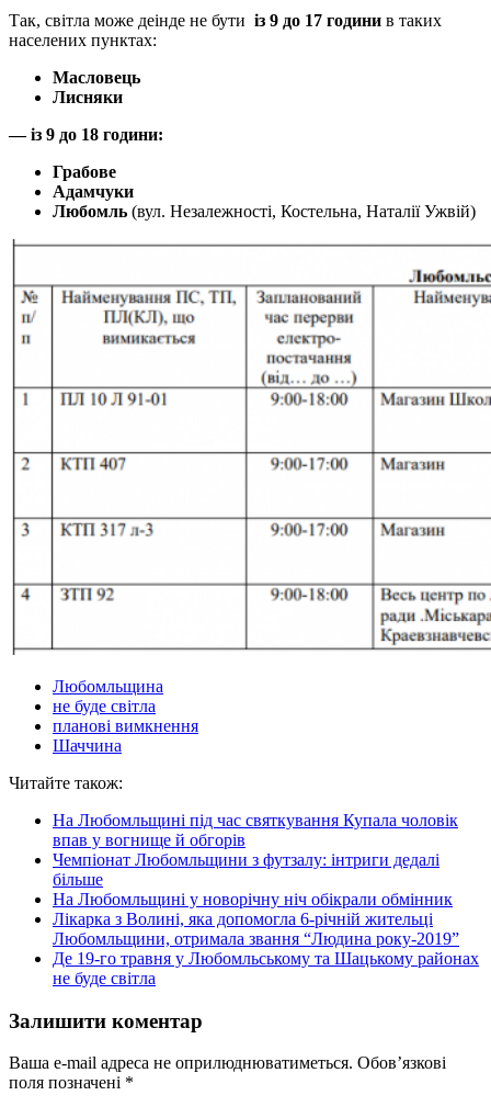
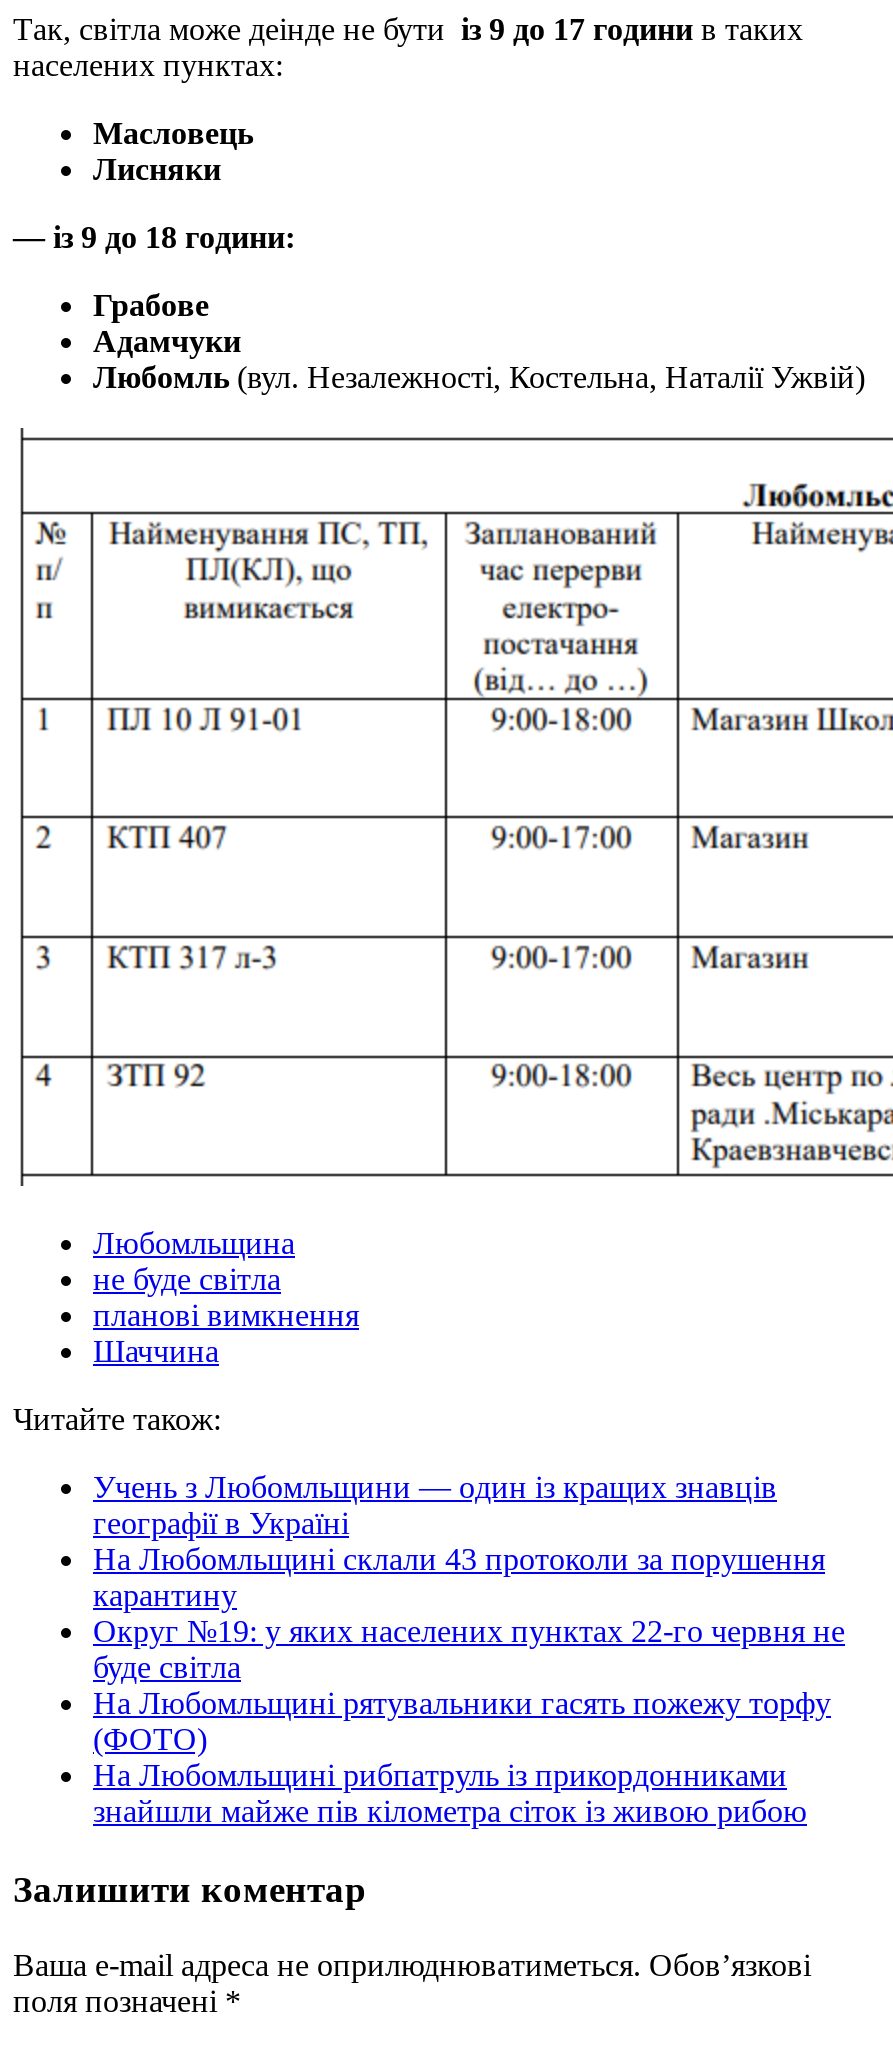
[53,811,479,987] На Любомльщині під час святкування Купала чоловік | впав у вогнище й обгорів | Чемпіонат Любомльщини з футзалу: інтриги дедалі | більше | На Любомльщині у новорічну ніч обікрали обмінник | Лікарка з Волині, яка допомогла 6-річній жительці | Любомльщини, отримала звання “Людина року-2019” | Де 19-го травня у Любомльському та Шацькому районах | не буде світла -> [93,1470,845,1828] Учень з Любомльщини — один із кращих знавців | географії в Україні | На Любомльщині склали 43 протоколи за порушення | карантину | Округ №19: у яких населених пунктах 22-го червня не | буде світла | На Любомльщині рятувальники гасять пожежу торфу | (ФОТО) | На Любомльщині рибпатруль із прикордонниками | знайшли майже пів кілометра сіток із живою рибою

